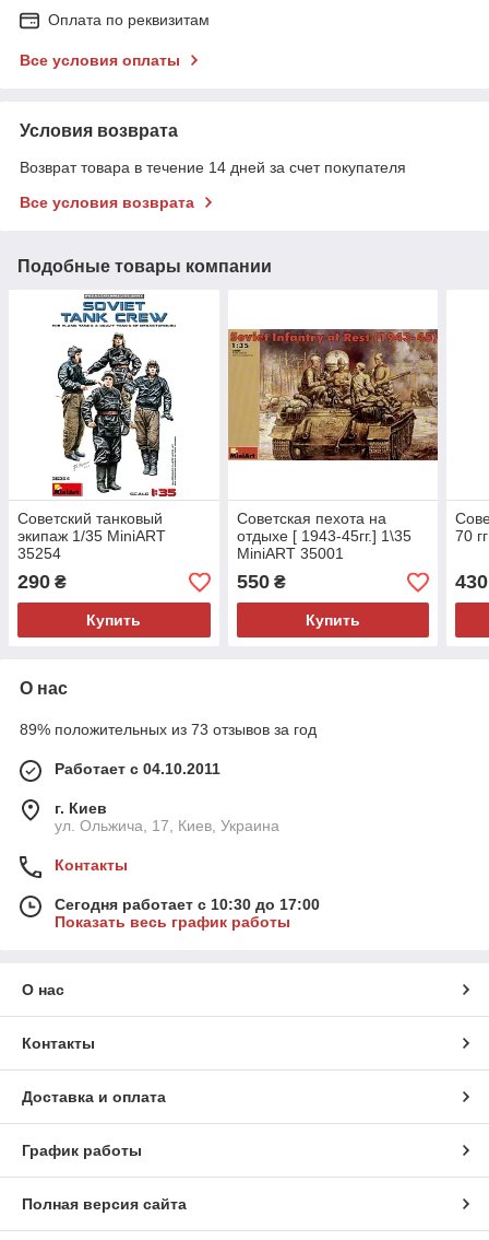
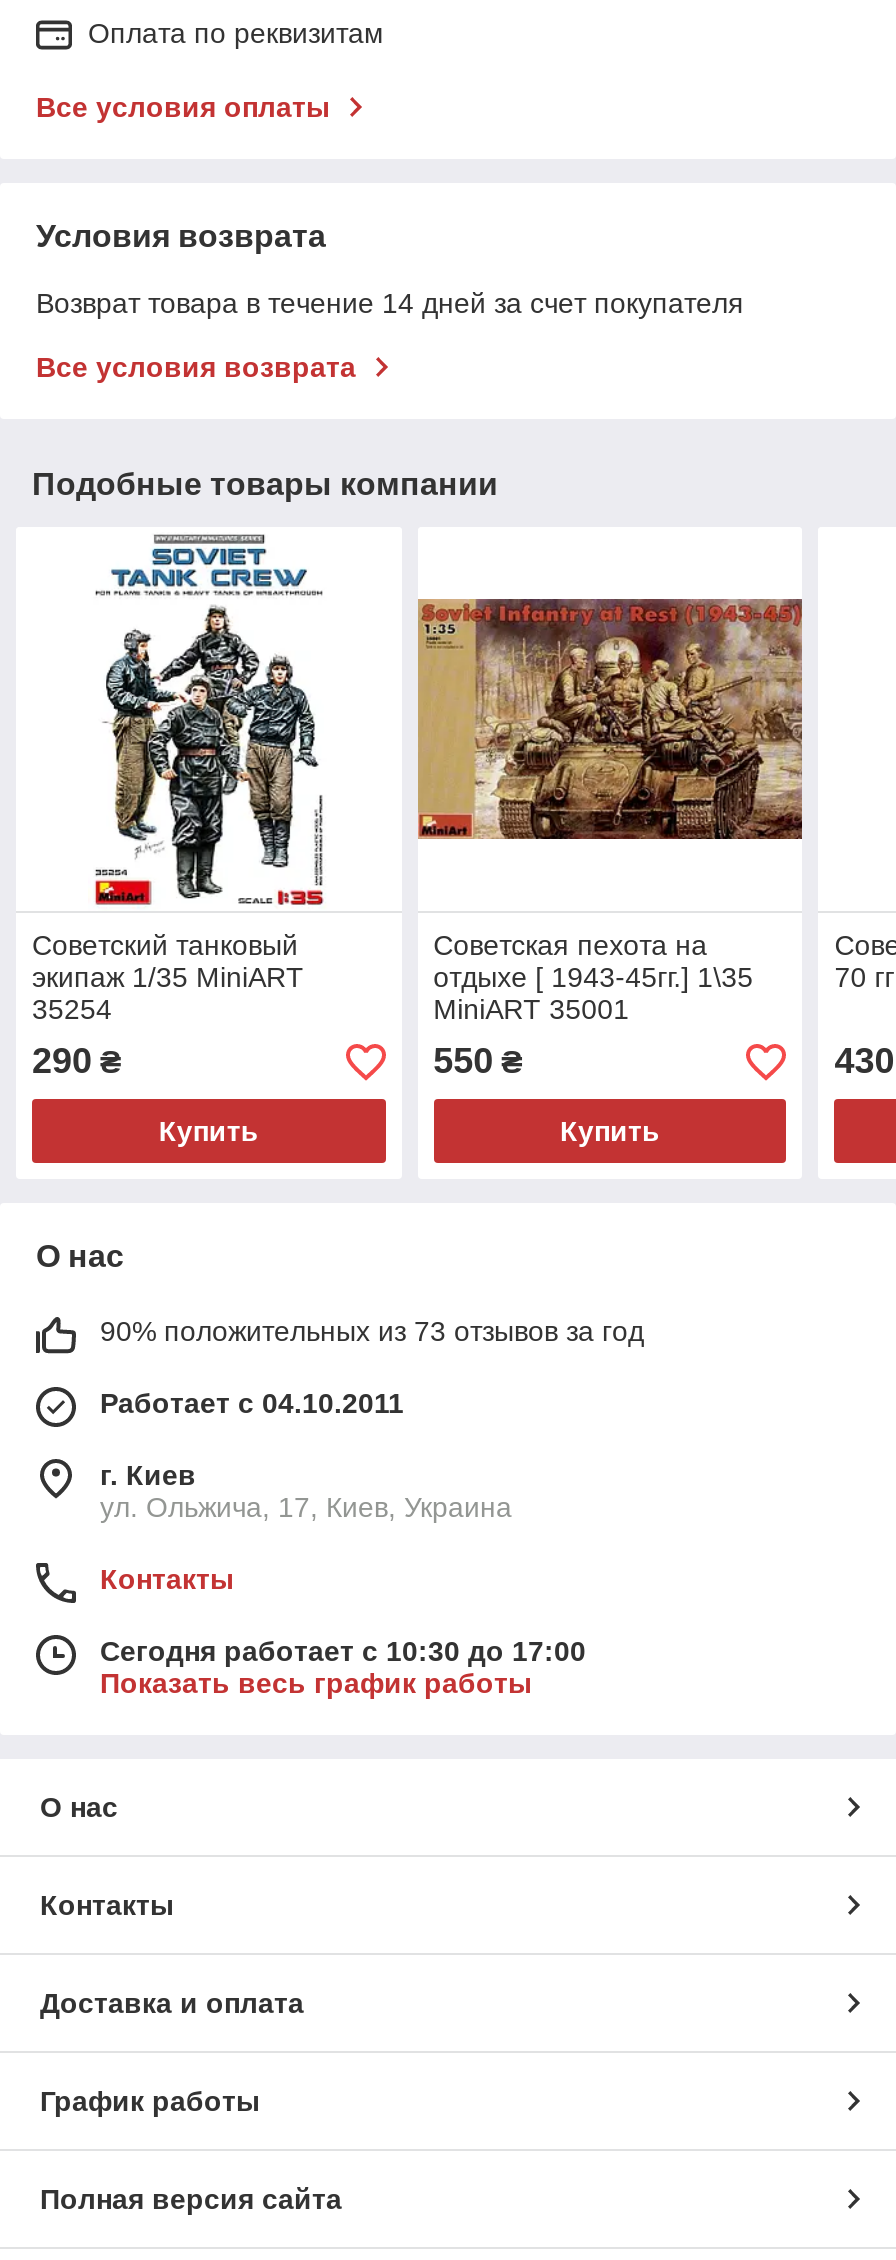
[20,721,317,739] 89% положительных из 73 отзывов за год -> [100,1316,644,1348] 90% положительных из 73 отзывов за год

